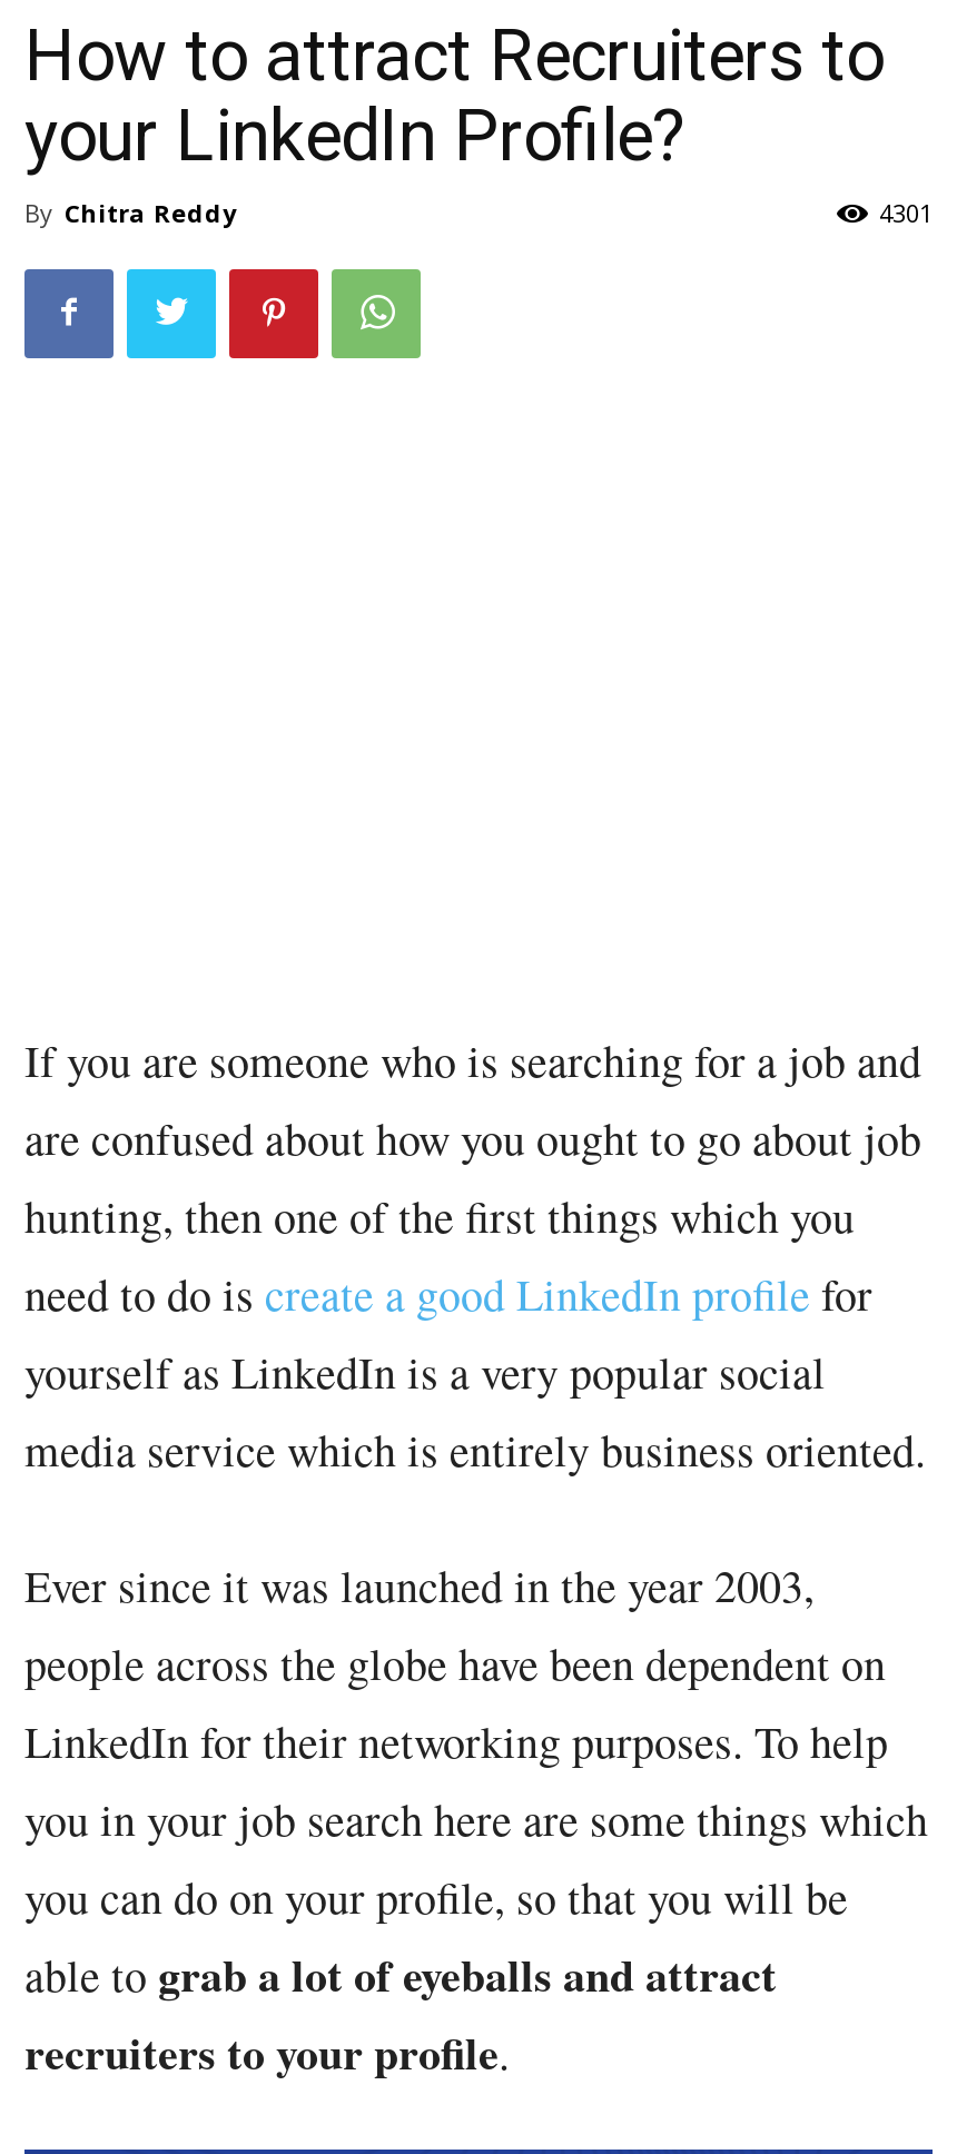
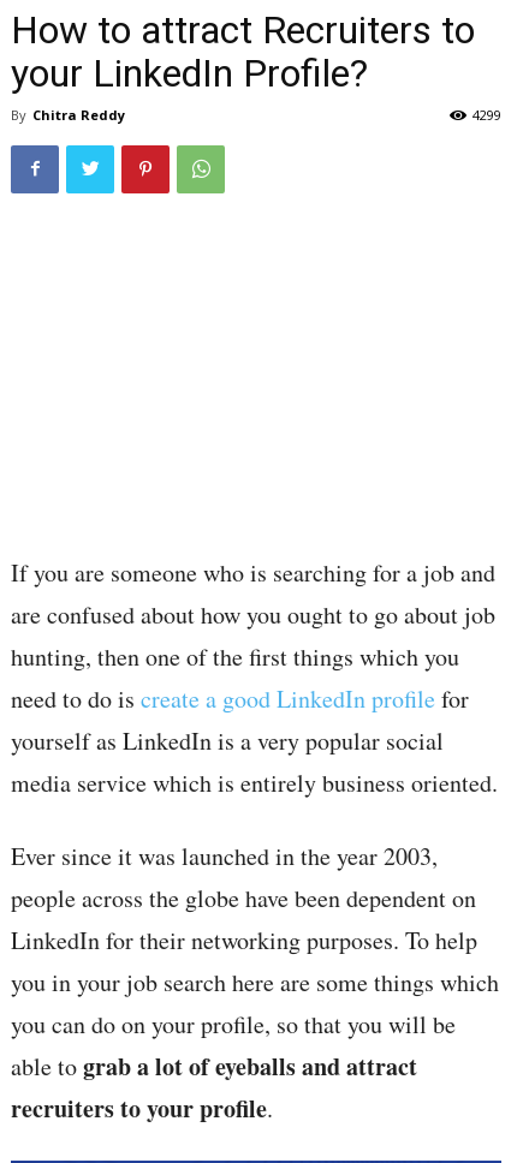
[879,195,933,229] 4301 -> [473,105,501,124] 4299

